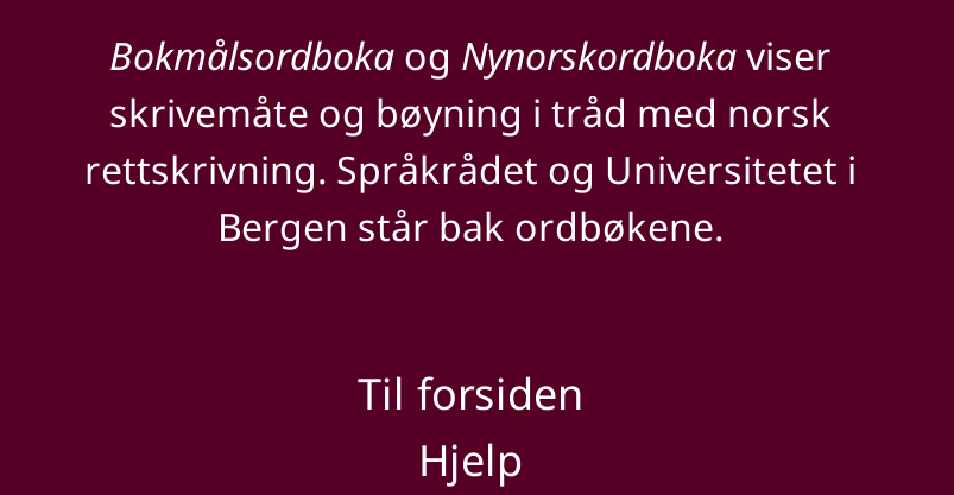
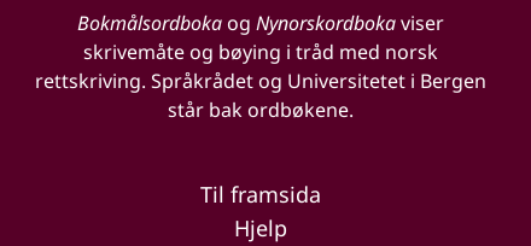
[84,87,857,253] skrivemåte og bøyning i tråd med norsk | rettskrivning. Språkrådet og Universitetet i | Bergen står bak ordbøkene. -> [35,39,486,123] skrivemåte og bøying i tråd med norsk | rettskriving. Språkrådet og Universitetet i Bergen | står bak ordbøkene.
[358,365,583,422] Til forsiden -> [200,180,321,209] Til framsida

